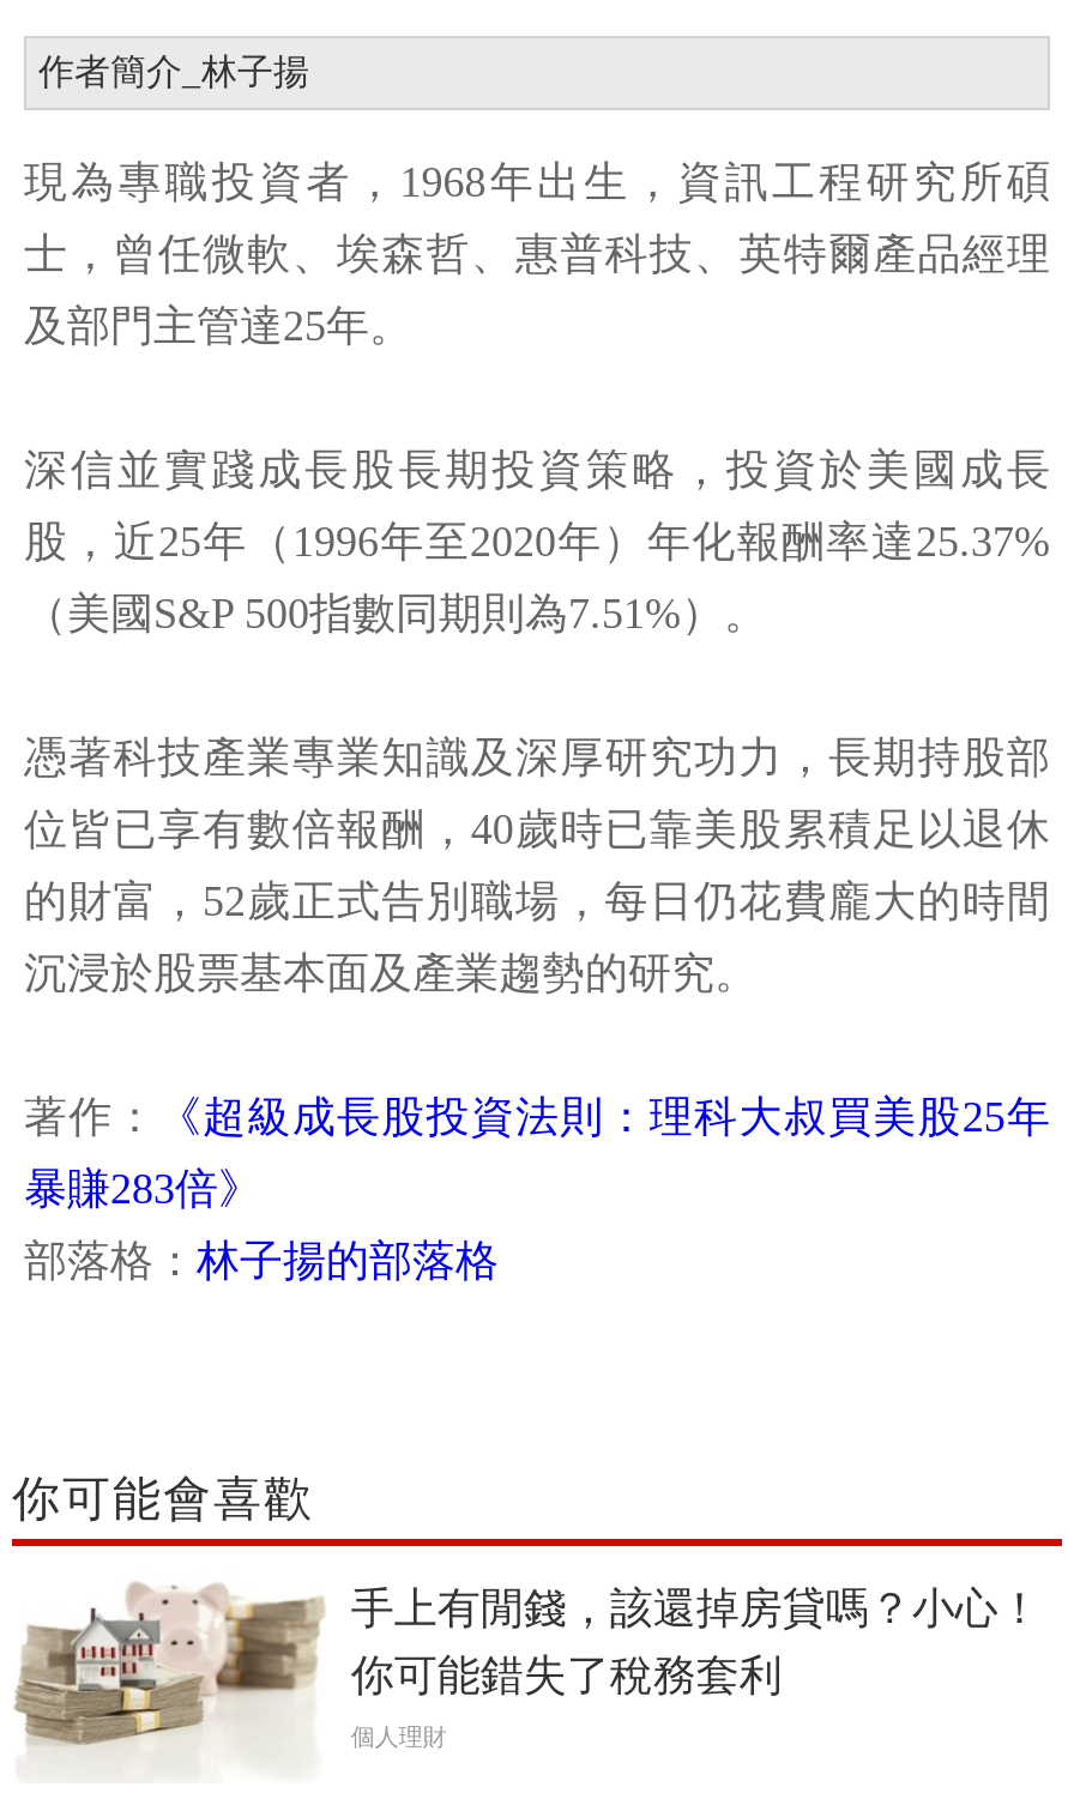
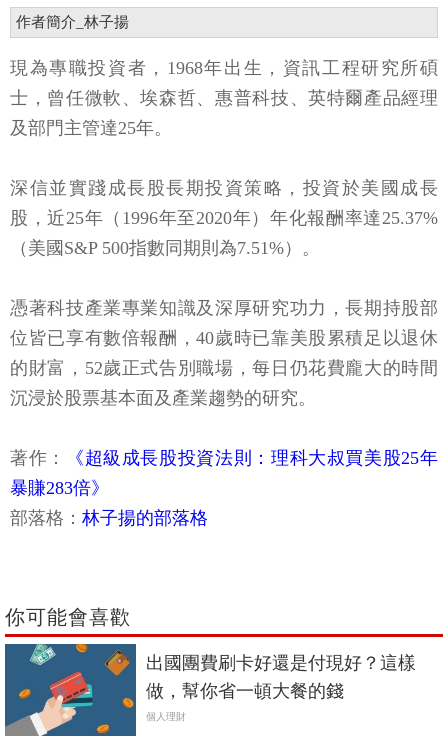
[12,1563,1041,1783] [image] | 手上有閒錢，該還掉房貸嗎？小心！ | 你可能錯失了稅務套利 -> [4,643,416,737] [image] | 出國團費刷卡好還是付現好？這樣 | 做，幫你省一頓大餐的錢

